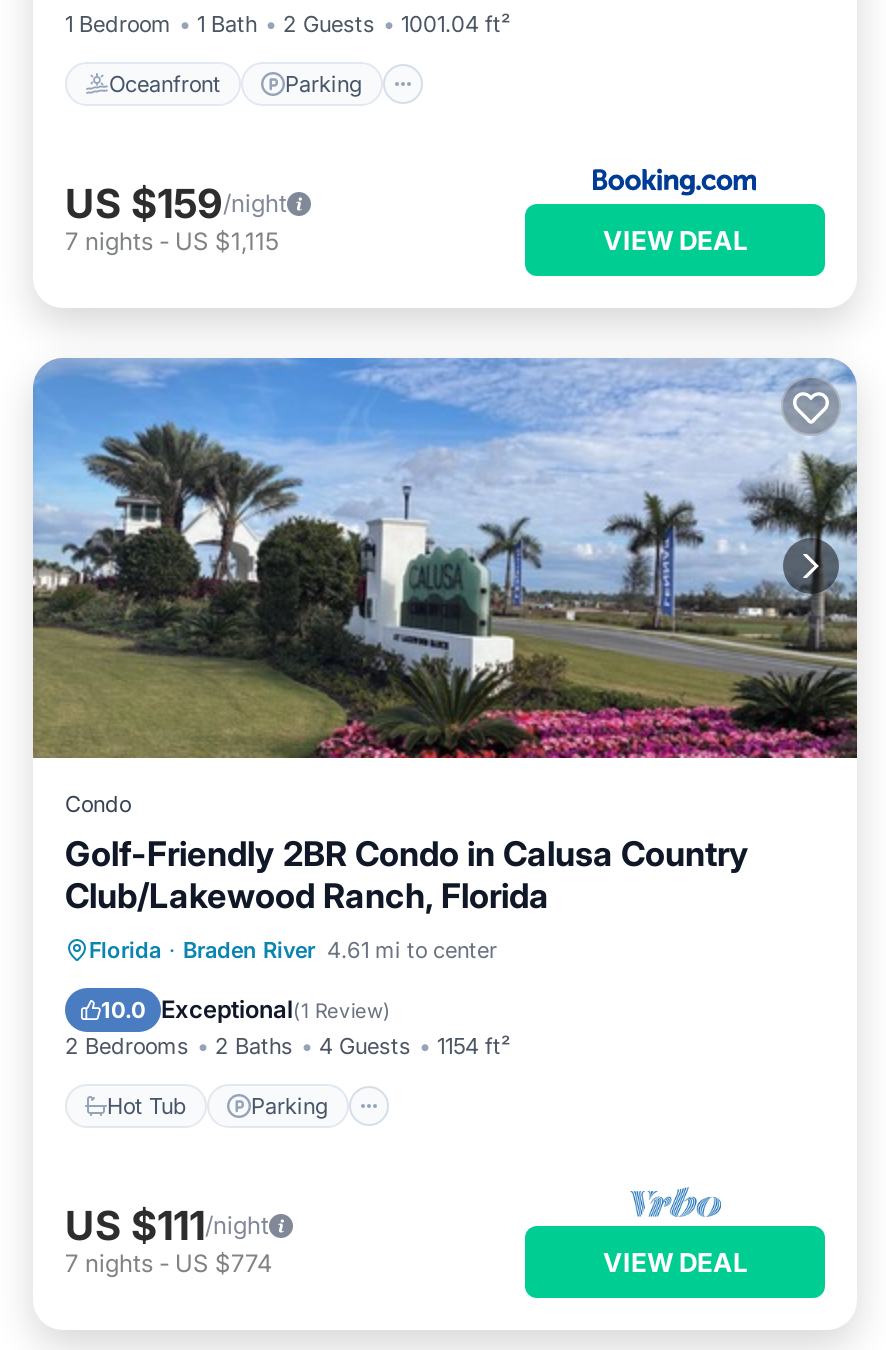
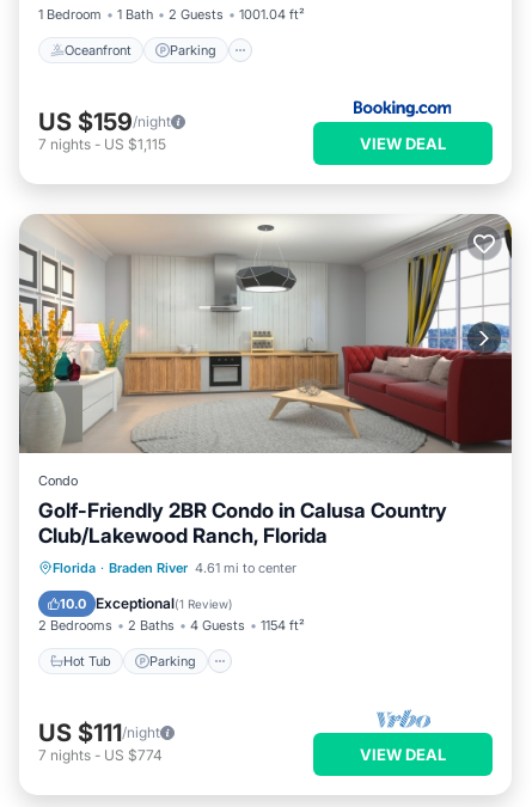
[31,356,859,760] [image] -> [18,214,513,454] [image]

